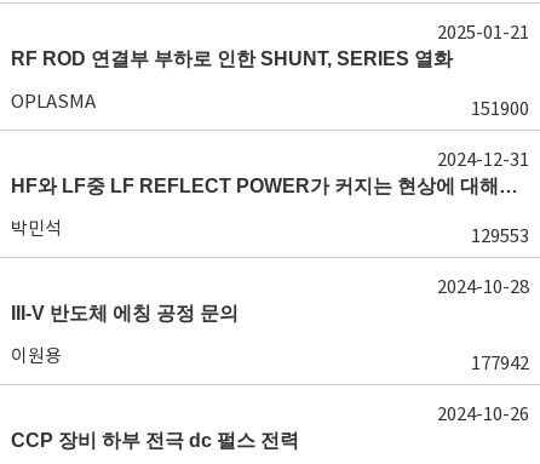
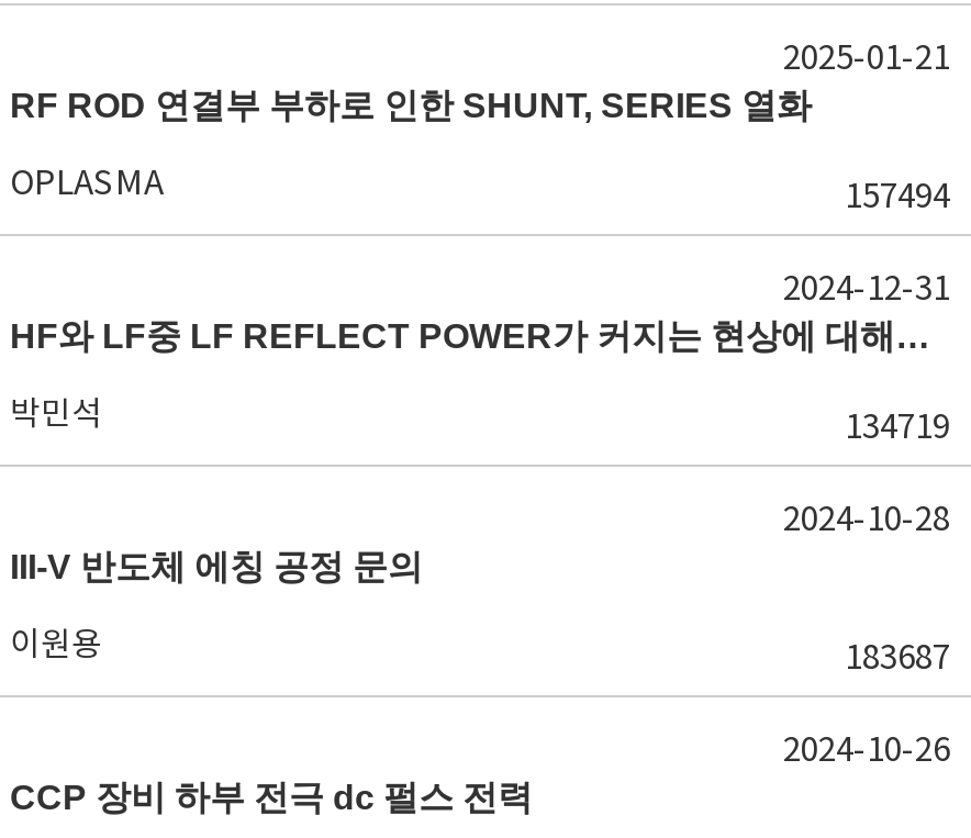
[471,97,529,120] 151900 -> [845,174,950,216] 157494
[471,224,529,247] 129553 -> [845,405,950,447] 134719
[471,351,529,374] 177942 -> [845,635,950,677] 183687

